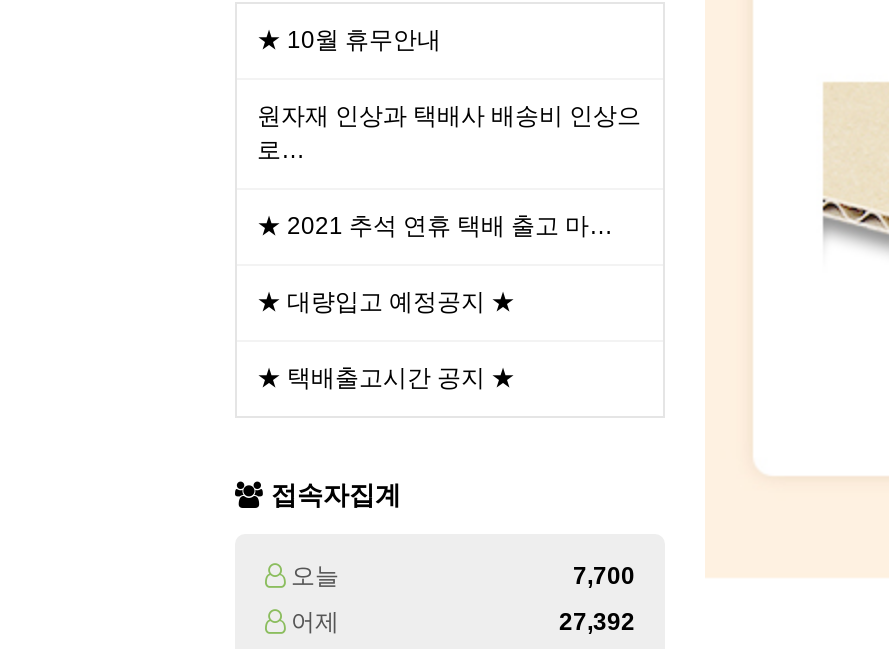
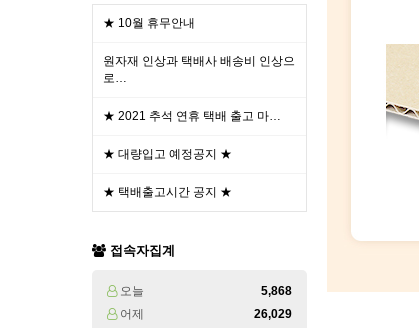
[573,562,635,590] 7,700 -> [261,284,292,298] 5,868
[559,608,635,636] 27,392 -> [254,307,292,321] 26,029

